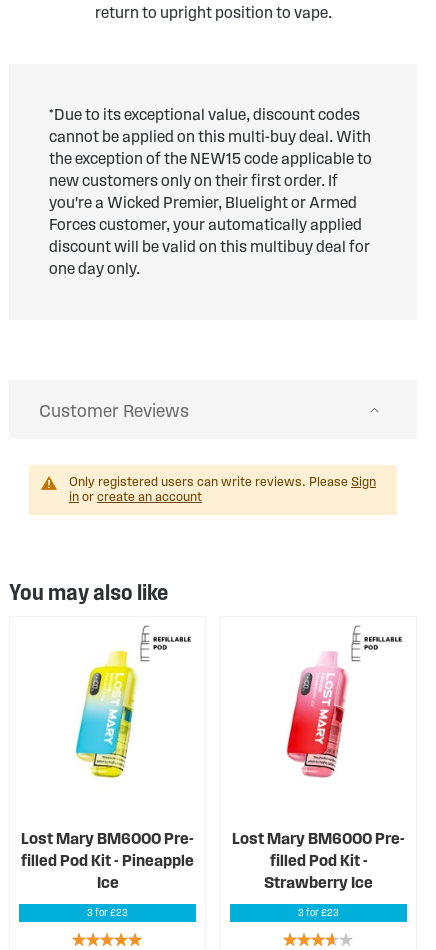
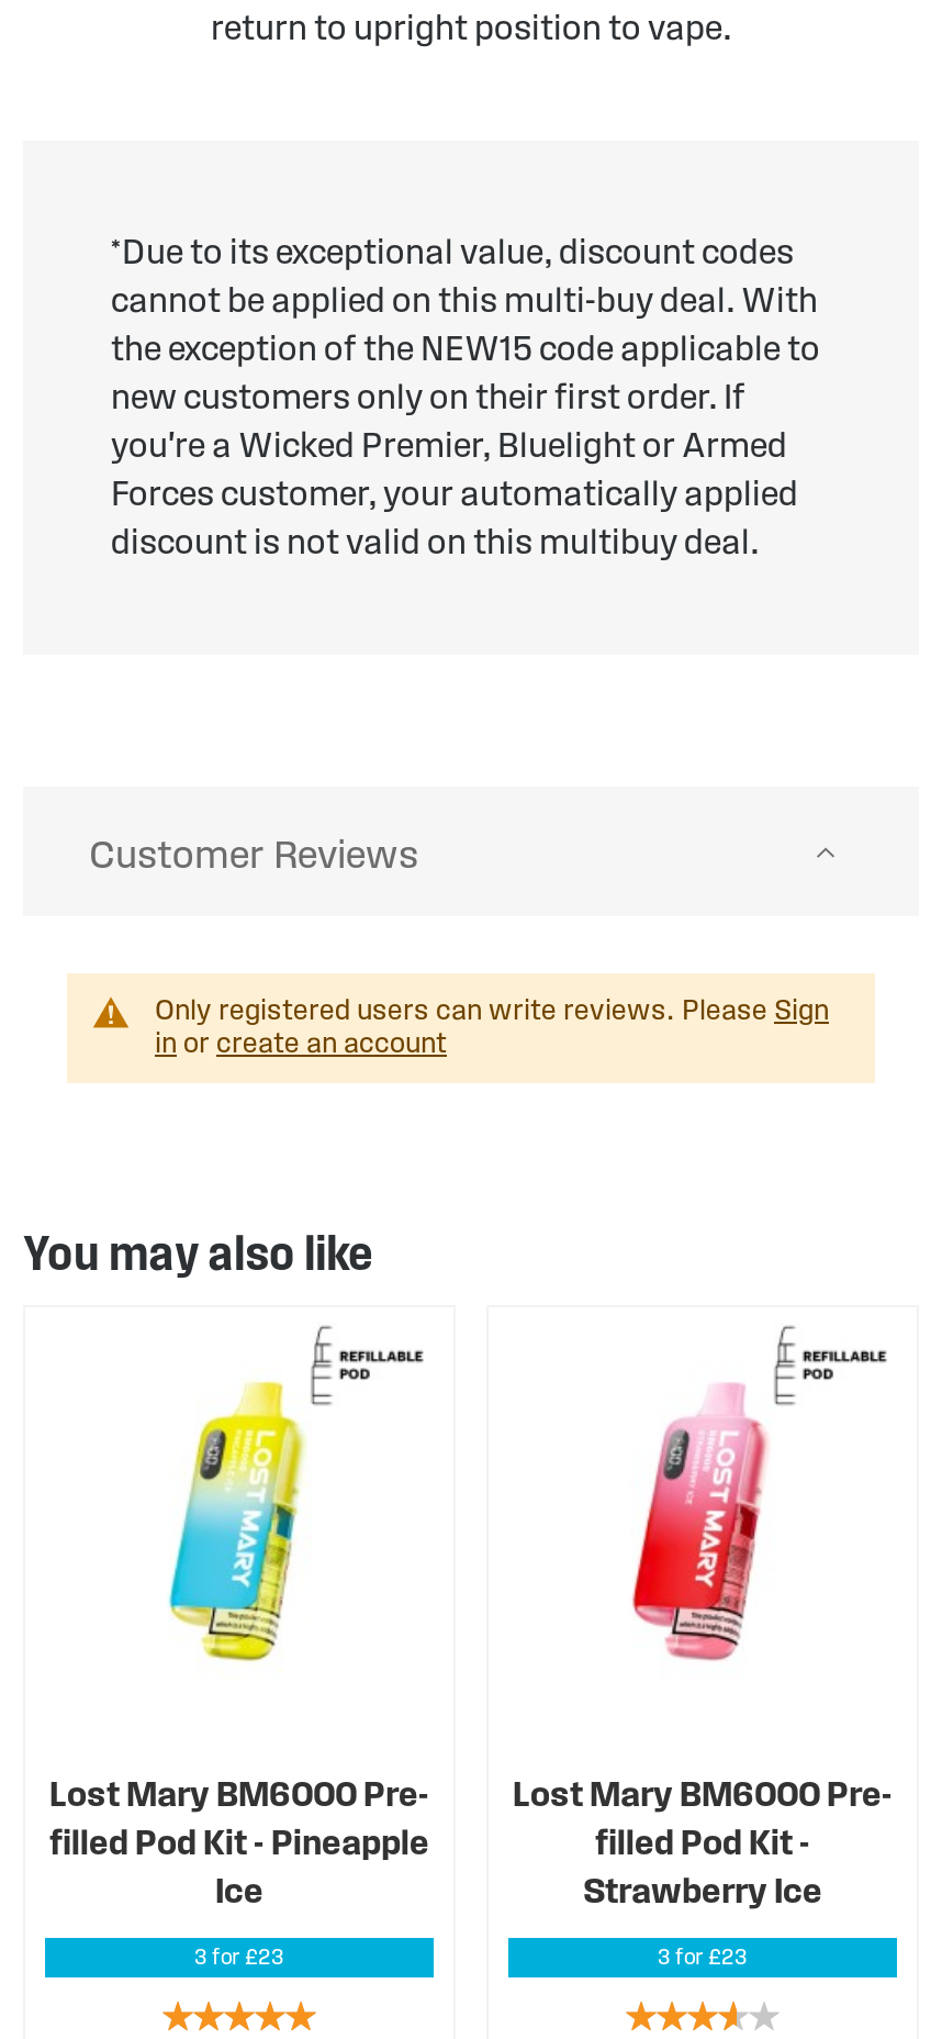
[49,238,370,277] discount will be valid on this multibuy deal for | one day only. -> [111,523,759,560] discount is not valid on this multibuy deal.

